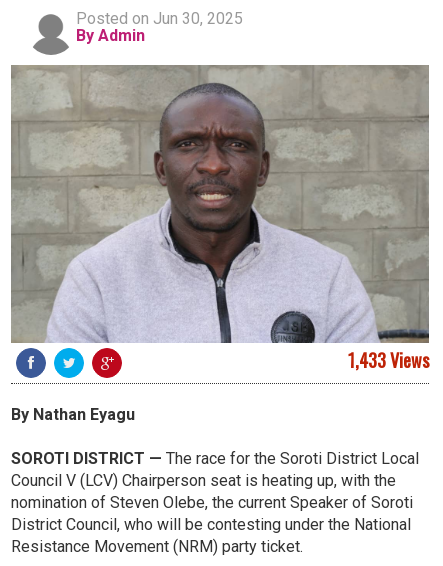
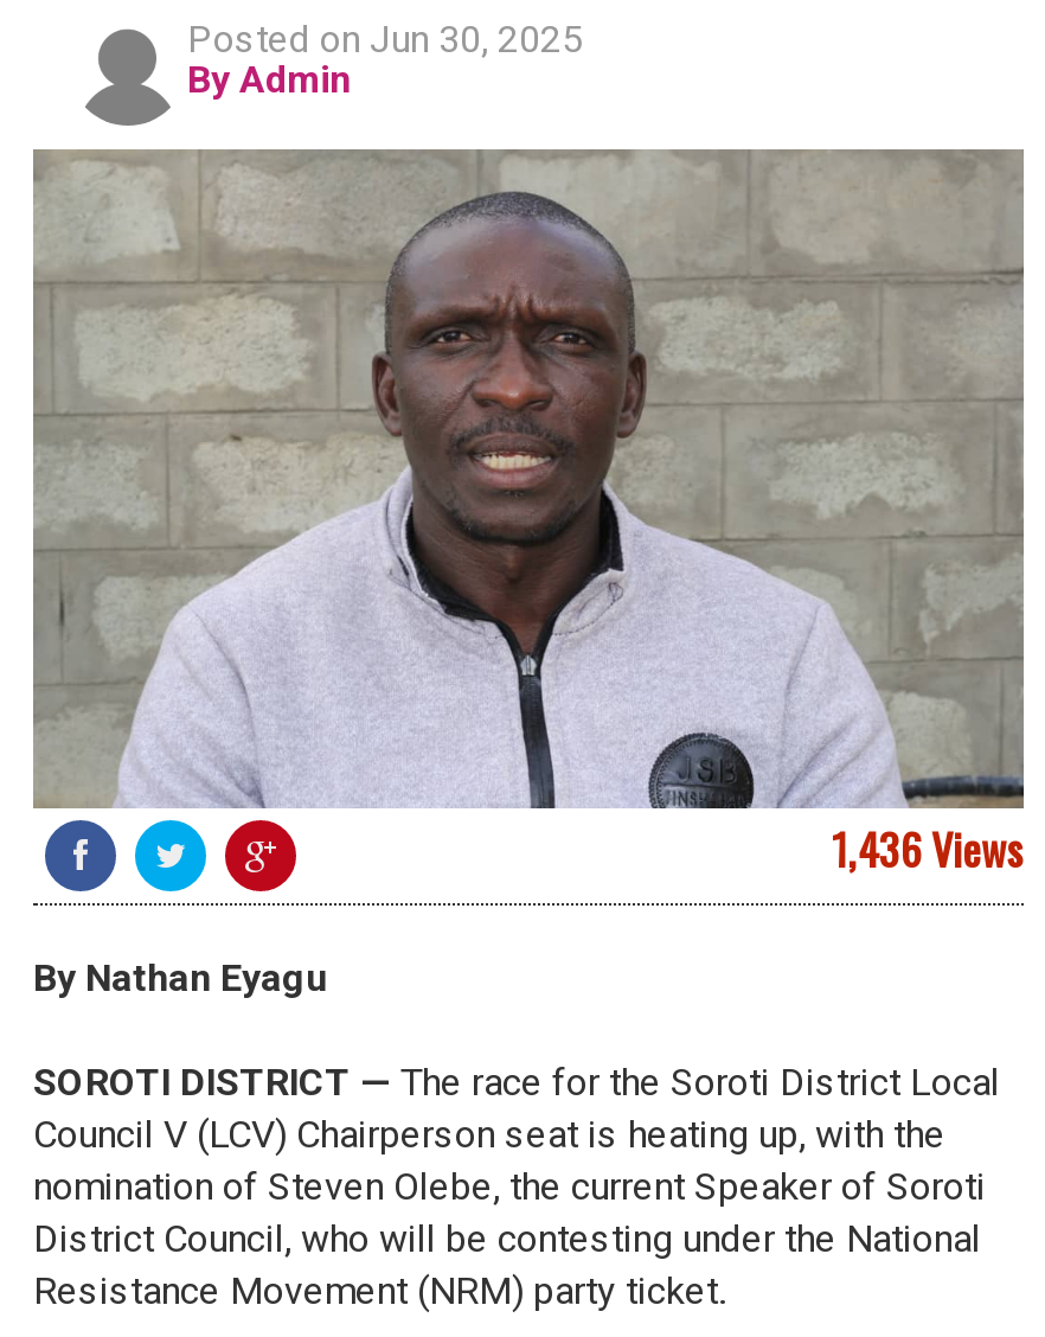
[348,347,429,373] 1,433 Views -> [832,819,1024,880] 1,436 Views

